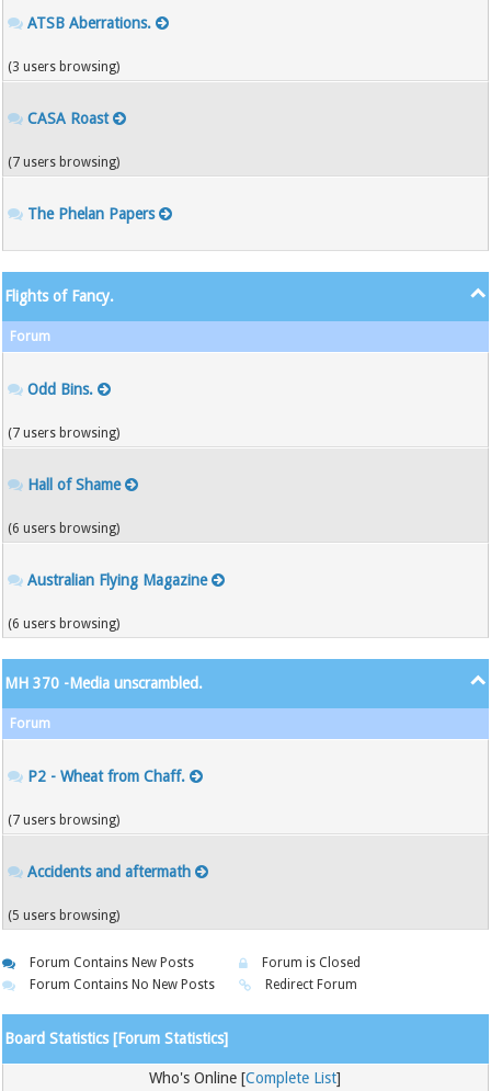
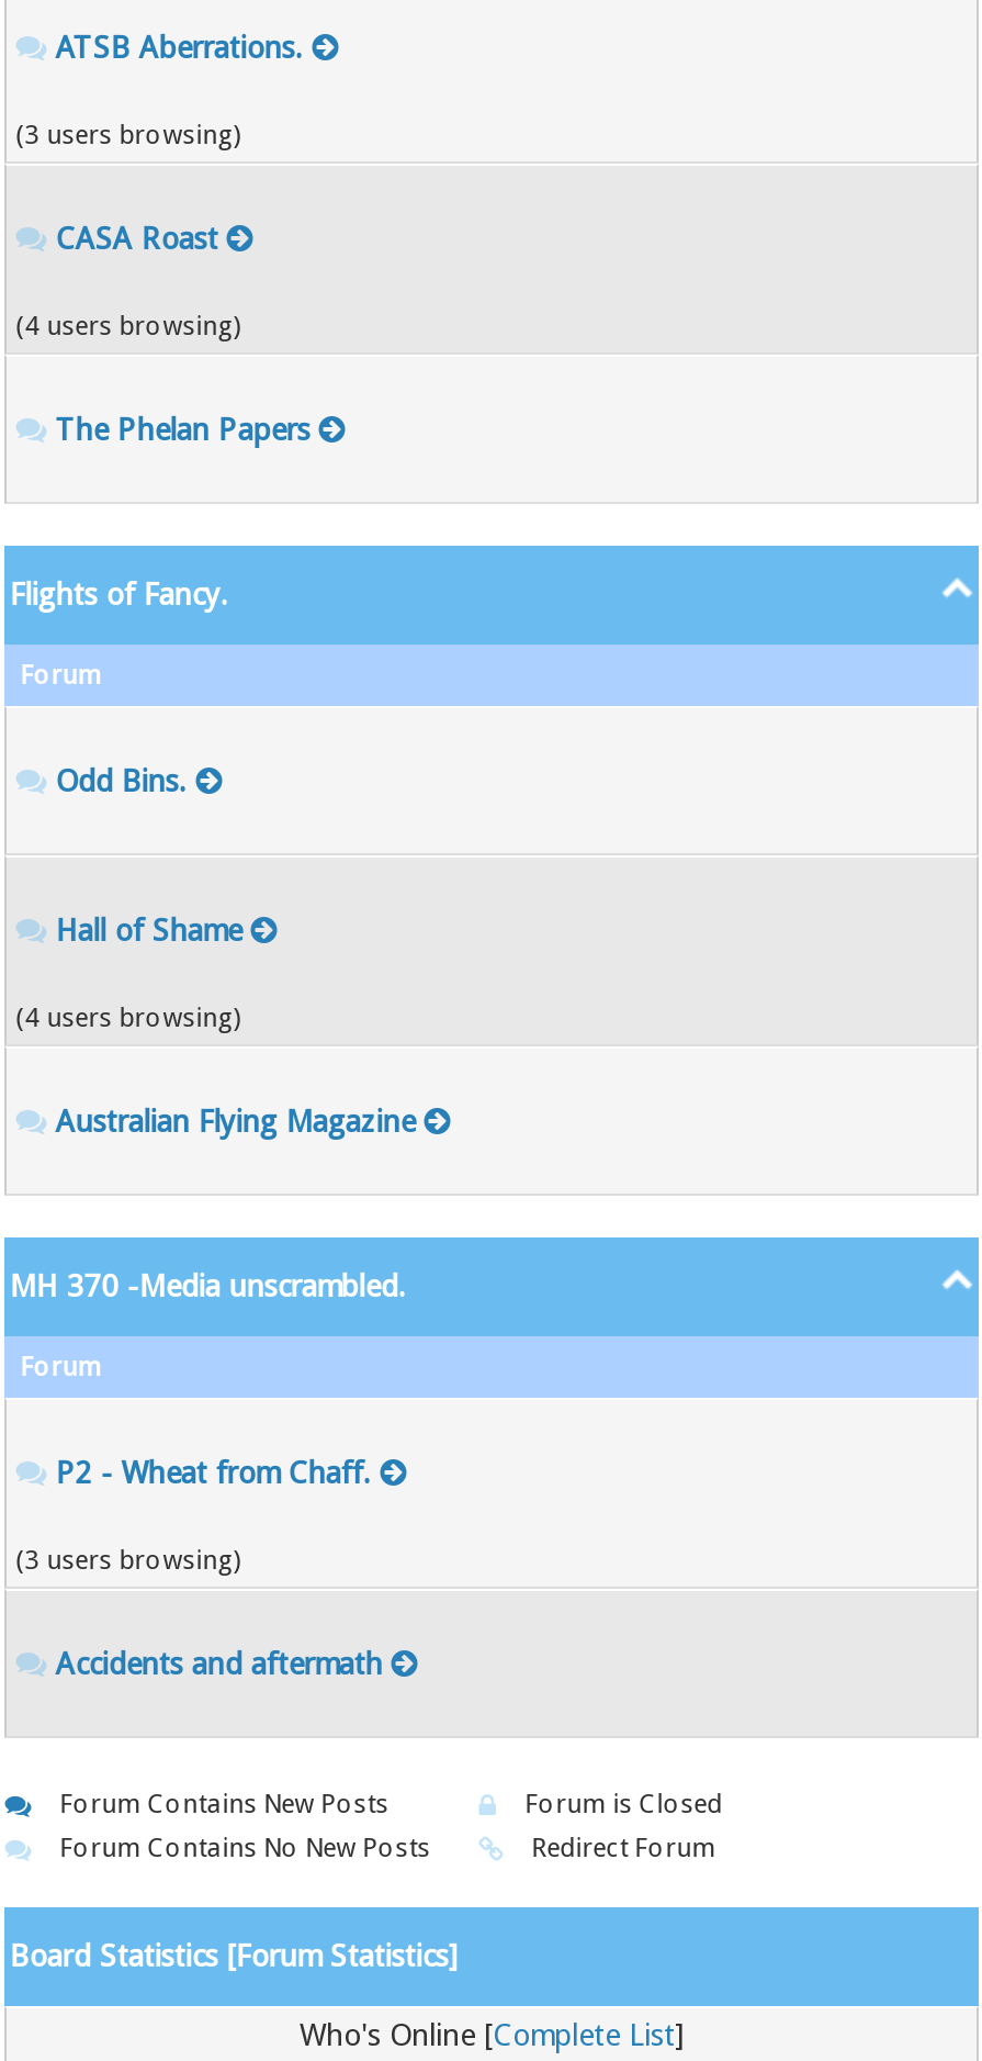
[8,155,120,170] (7 users browsing) -> [16,311,240,341] (4 users browsing)
[8,425,120,441] (7 users browsing) -> none
[8,521,120,536] (6 users browsing) -> [16,1003,240,1033] (4 users browsing)
[8,616,120,632] (6 users browsing) -> none
[8,812,120,828] (7 users browsing) -> [16,1545,240,1576] (3 users browsing)
[8,908,120,923] (5 users browsing) -> none

